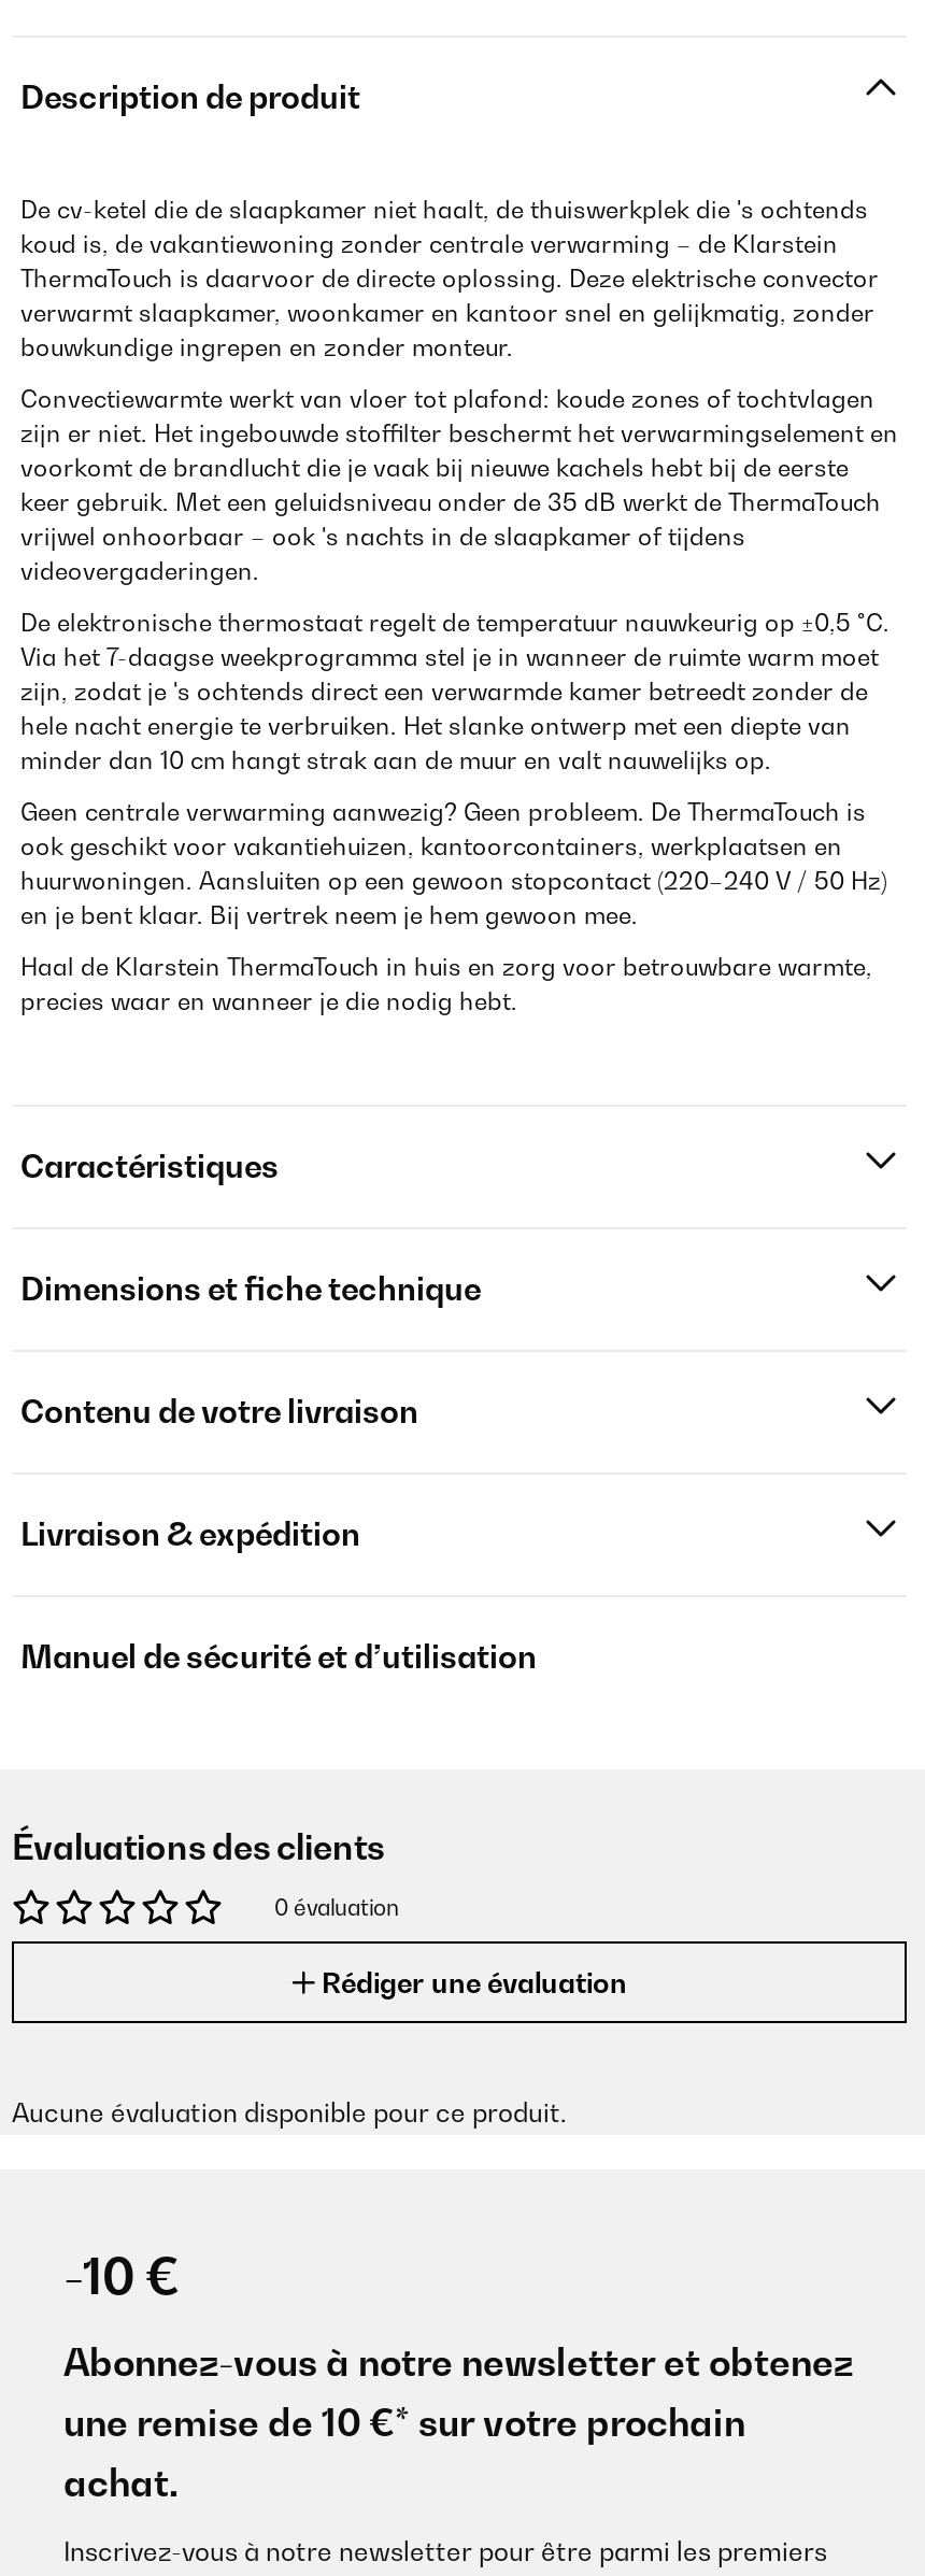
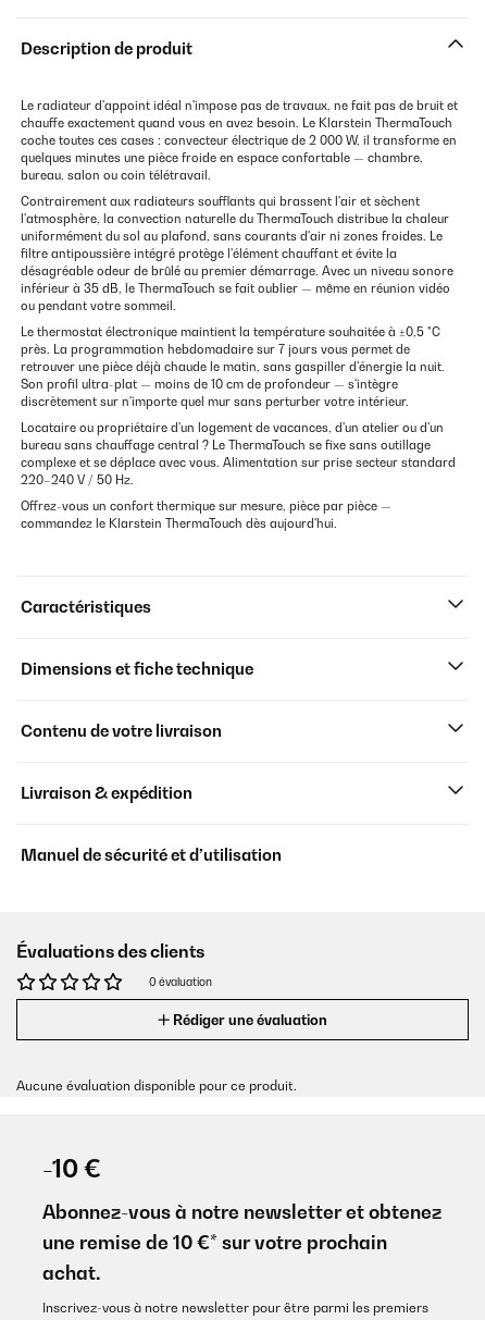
[20,196,879,363] De cv-ketel die de slaapkamer niet haalt, de thuiswerkplek die 's ochtends | koud is, de vakantiewoning zonder centrale verwarming – de Klarstein | ThermaTouch is daarvoor de directe oplossing. Deze elektrische convector | verwarmt slaapkamer, woonkamer en kantoor snel en gelijkmatig, zonder | bouwkundige ingrepen en zonder monteur. -> [21,98,458,183] Le radiateur d'appoint idéal n'impose pas de travaux, ne fait pas de bruit et | chauffe exactement quand vous en avez besoin. Le Klarstein ThermaTouch | coche toutes ces cases : convecteur électrique de 2 000 W, il transforme en | quelques minutes une pièce froide en espace confortable — chambre, | bureau, salon ou coin télétravail.
[20,385,898,587] Convectiewarmte werkt van vloer tot plafond: koude zones of tochtvlagen | zijn er niet. Het ingebouwde stoffilter beschermt het verwarmingselement en | voorkomt de brandlucht die je vaak bij nieuwe kachels hebt bij de eerste | keer gebruik. Met een geluidsniveau onder de 35 dB werkt de ThermaTouch | vrijwel onhoorbaar – ook 's nachts in de slaapkamer of tijdens | videovergaderingen. -> [21,194,453,314] Contrairement aux radiateurs soufflants qui brassent l'air et sèchent | l'atmosphère, la convection naturelle du ThermaTouch distribue la chaleur | uniformément du sol au plafond, sans courants d'air ni zones froides. Le | filtre antipoussière intégré protège l'élément chauffant et évite la | désagréable odeur de brûlé au premier démarrage. Avec un niveau sonore | inférieur à 35 dB, le ThermaTouch se fait oublier — même en réunion vidéo | ou pendant votre sommeil.
[20,609,890,776] De elektronische thermostaat regelt de temperatuur nauwkeurig op ±0,5 °C. | Via het 7-daagse weekprogramma stel je in wanneer de ruimte warm moet | zijn, zodat je 's ochtends direct een verwarmde kamer betreedt zonder de | hele nacht energie te verbruiken. Het slanke ontwerp met een diepte van | minder dan 10 cm hangt strak aan de muur en valt nauwelijks op. -> [21,325,445,410] Le thermostat électronique maintient la température souhaitée à ±0,5 °C | près. La programmation hebdomadaire sur 7 jours vous permet de | retrouver une pièce déjà chaude le matin, sans gaspiller d'énergie la nuit. | Son profil ultra-plat — moins de 10 cm de profondeur — s'intègre | discrètement sur n'importe quel mur sans perturber votre intérieur.
[20,798,887,931] Geen centrale verwarming aanwezig? Geen probleem. De ThermaTouch is | ook geschikt voor vakantiehuizen, kantoorcontainers, werkplaatsen en | huurwoningen. Aansluiten op een gewoon stopcontact (220–240 V / 50 Hz) | en je bent klaar. Bij vertrek neem je hem gewoon mee. -> [21,420,456,488] Locataire ou propriétaire d'un logement de vacances, d'un atelier ou d'un | bureau sans chauffage central ? Le ThermaTouch se fixe sans outillage | complexe et se déplace avec vous. Alimentation sur prise secteur standard | 220–240 V / 50 Hz.
[20,953,872,1017] Haal de Klarstein ThermaTouch in huis en zorg voor betrouwbare warmte, | precies waar en wanneer je die nodig hebt. -> [21,499,391,531] Offrez-vous un confort thermique sur mesure, pièce par pièce — | commandez le Klarstein ThermaTouch dès aujourd'hui.

